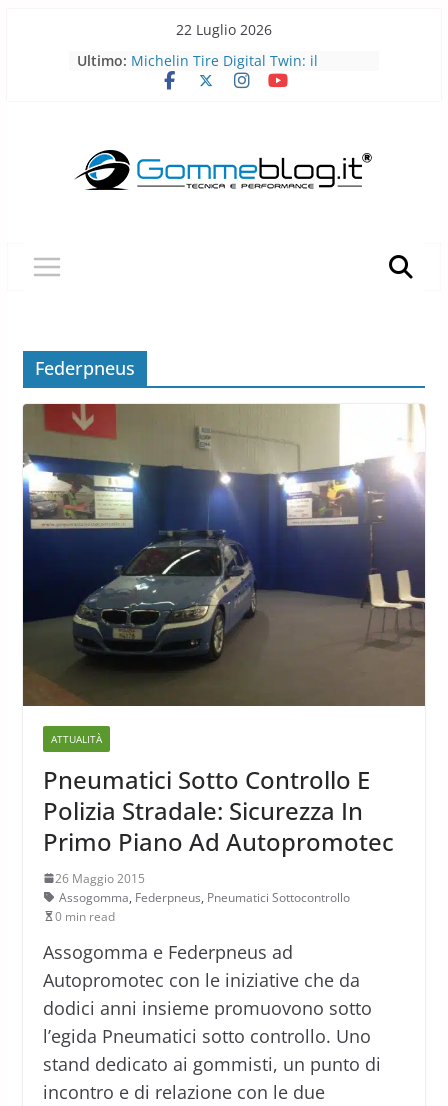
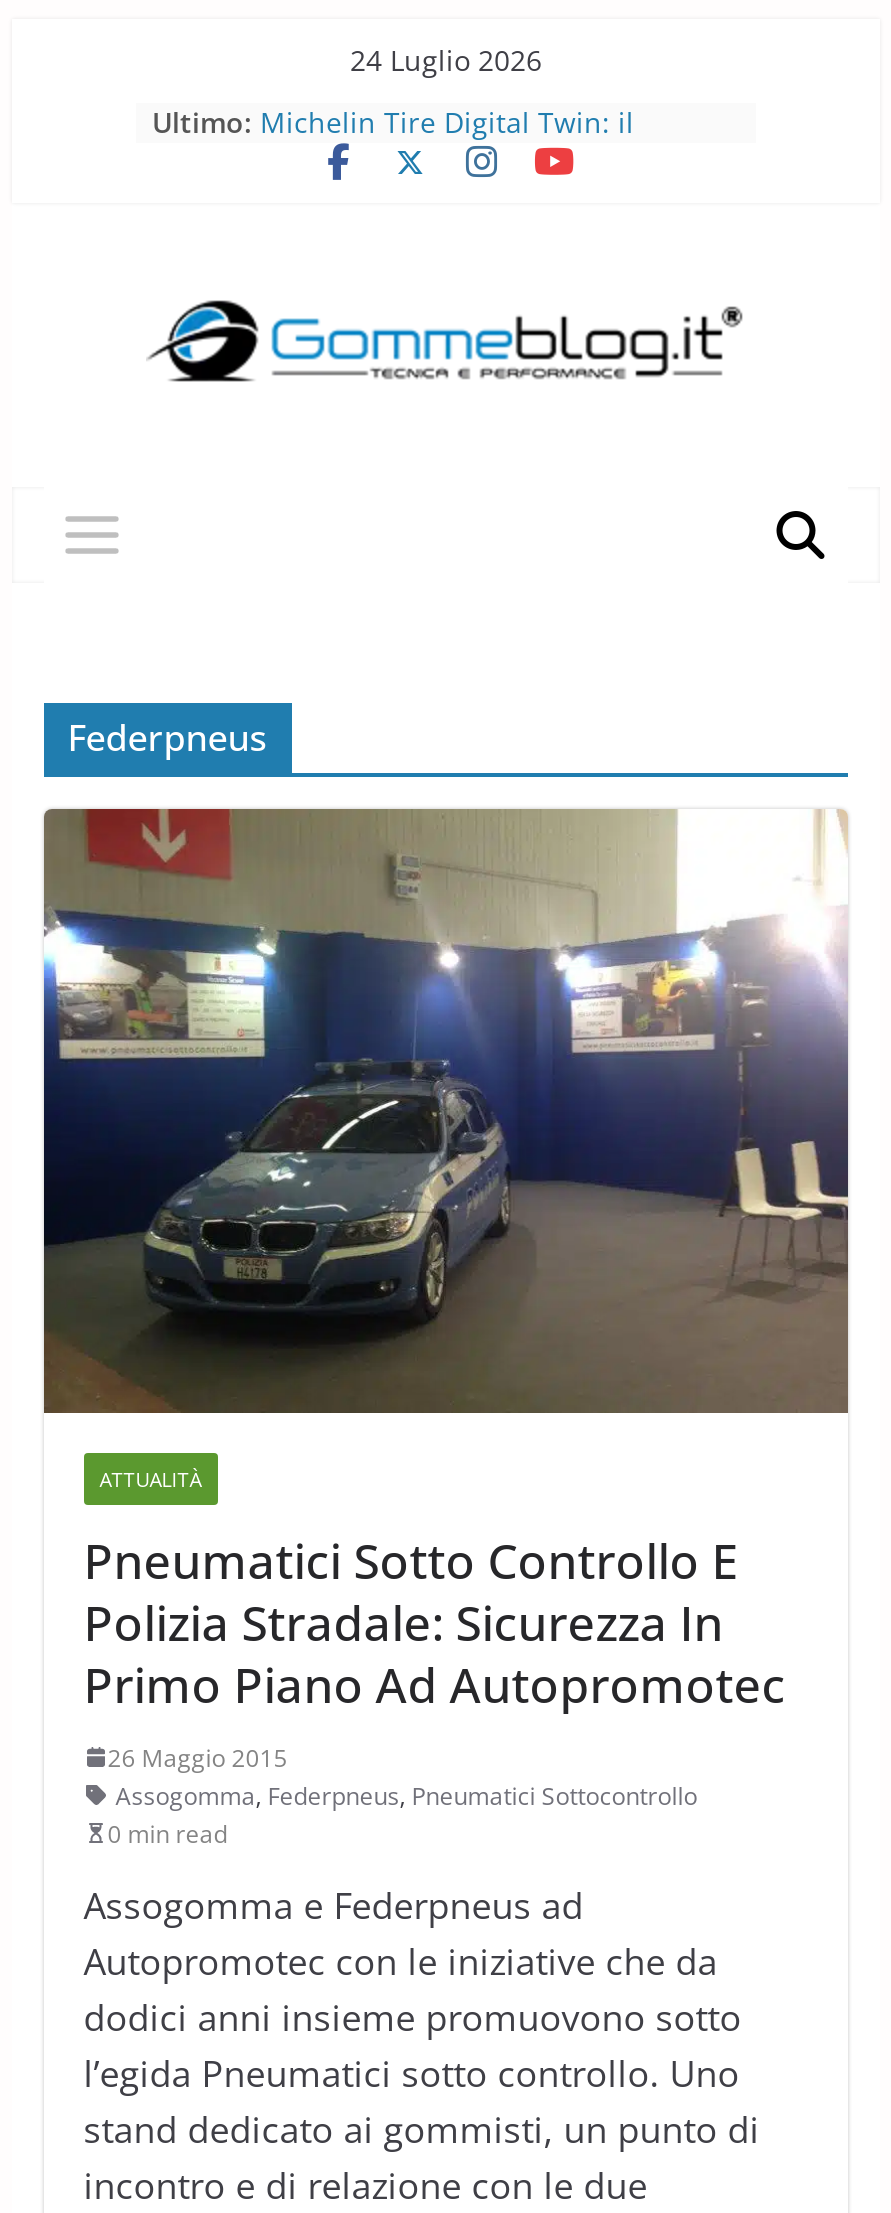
[176,20,272,39] 22 Luglio 2026 -> [350,41,542,79] 24 Luglio 2026

